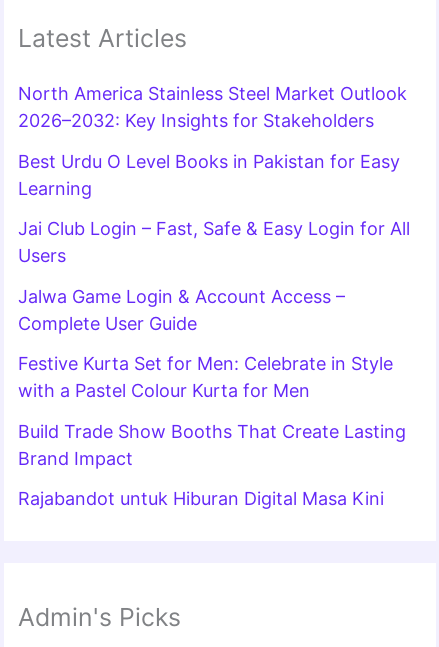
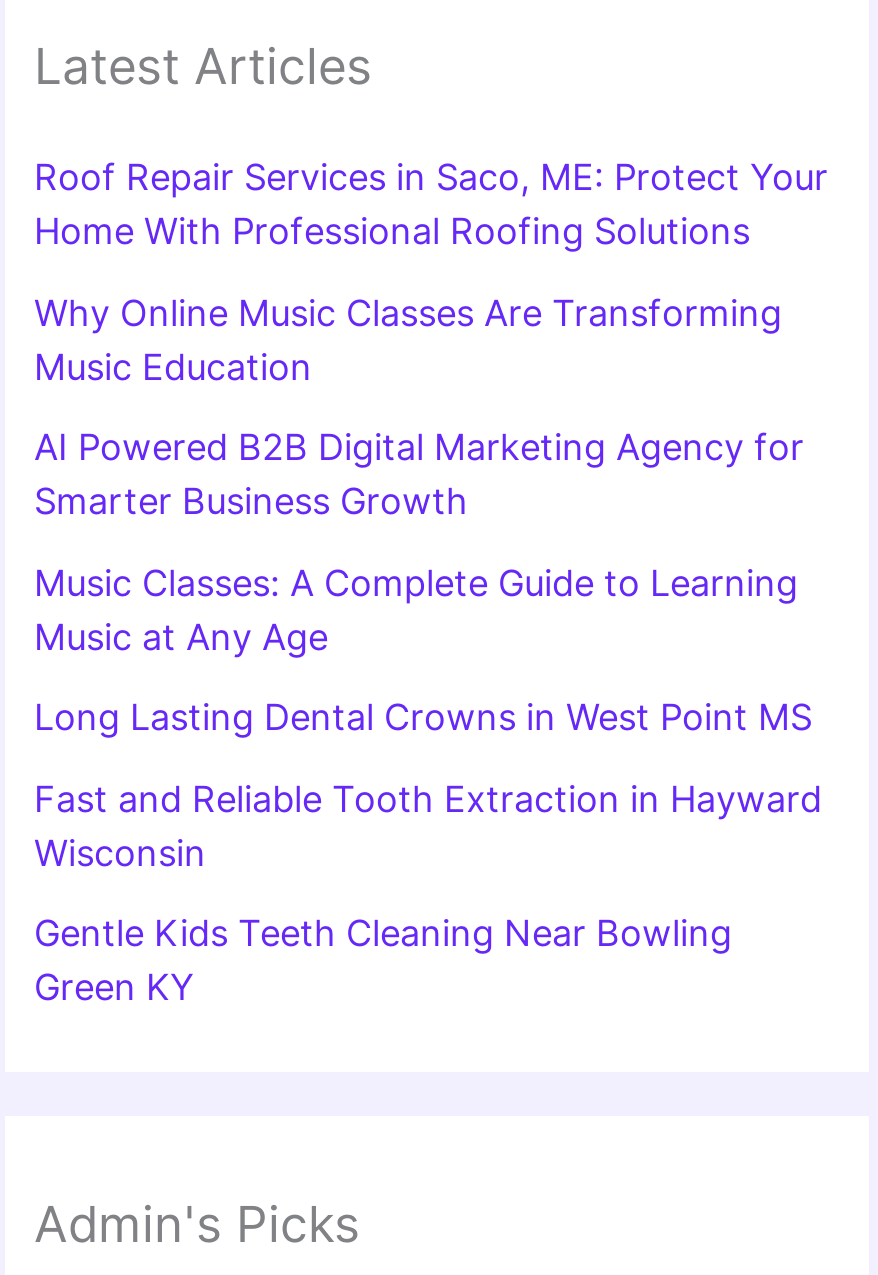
[18,83,407,131] North America Stainless Steel Market Outlook | 2026–2032: Key Insights for Stakeholders -> [34,157,828,253] Roof Repair Services in Saco, ME: Protect Your | Home With Professional Roofing Solutions
[18,151,400,199] Best Urdu O Level Books in Pakistan for Easy | Learning -> [34,292,782,388] Why Online Music Classes Are Transforming | Music Education
[18,218,410,266] Jai Club Login – Fast, Safe & Easy Login for All | Users -> [34,427,804,523] AI Powered B2B Digital Marketing Agency for | Smarter Business Growth
[18,286,345,334] Jalwa Game Login & Account Access – | Complete User Guide -> [34,562,798,658] Music Classes: A Complete Guide to Learning | Music at Any Age
[18,353,393,401] Festive Kurta Set for Men: Celebrate in Style | with a Pastel Colour Kurta for Men -> [34,697,812,739] Long Lasting Dental Crowns in West Point MS
[18,421,406,469] Build Trade Show Booths That Create Lasting | Brand Impact -> [34,778,822,874] Fast and Reliable Tooth Extraction in Hayward | Wisconsin
[18,488,384,509] Rajabandot untuk Hiburan Digital Masa Kini -> [34,913,732,1009] Gentle Kids Teeth Cleaning Near Bowling | Green KY

